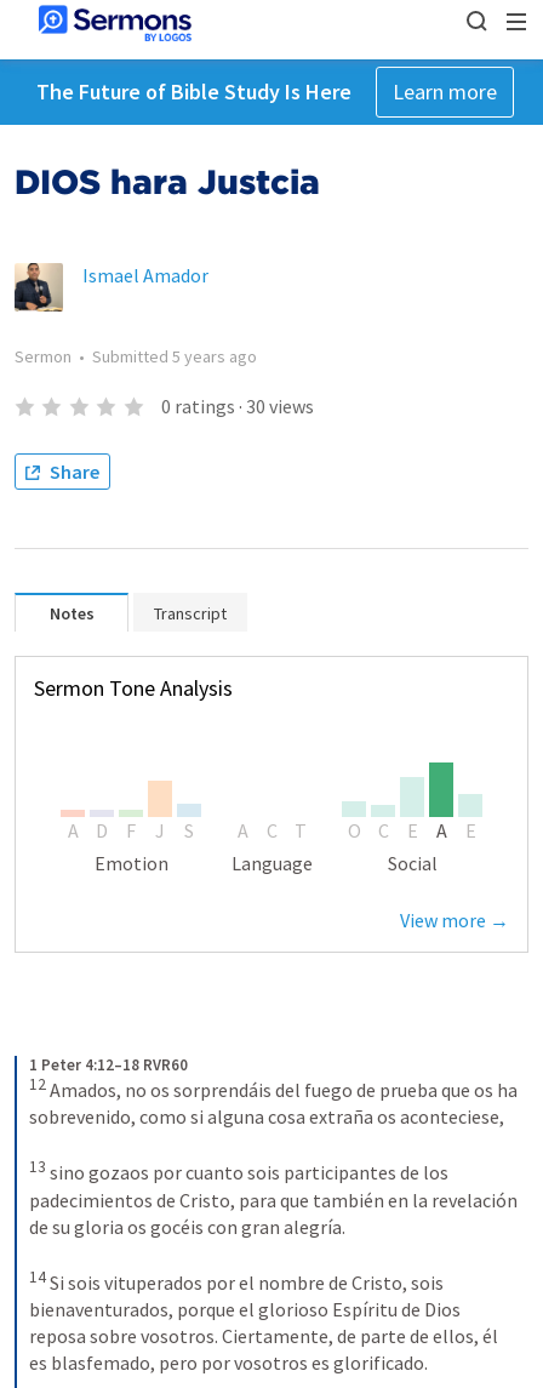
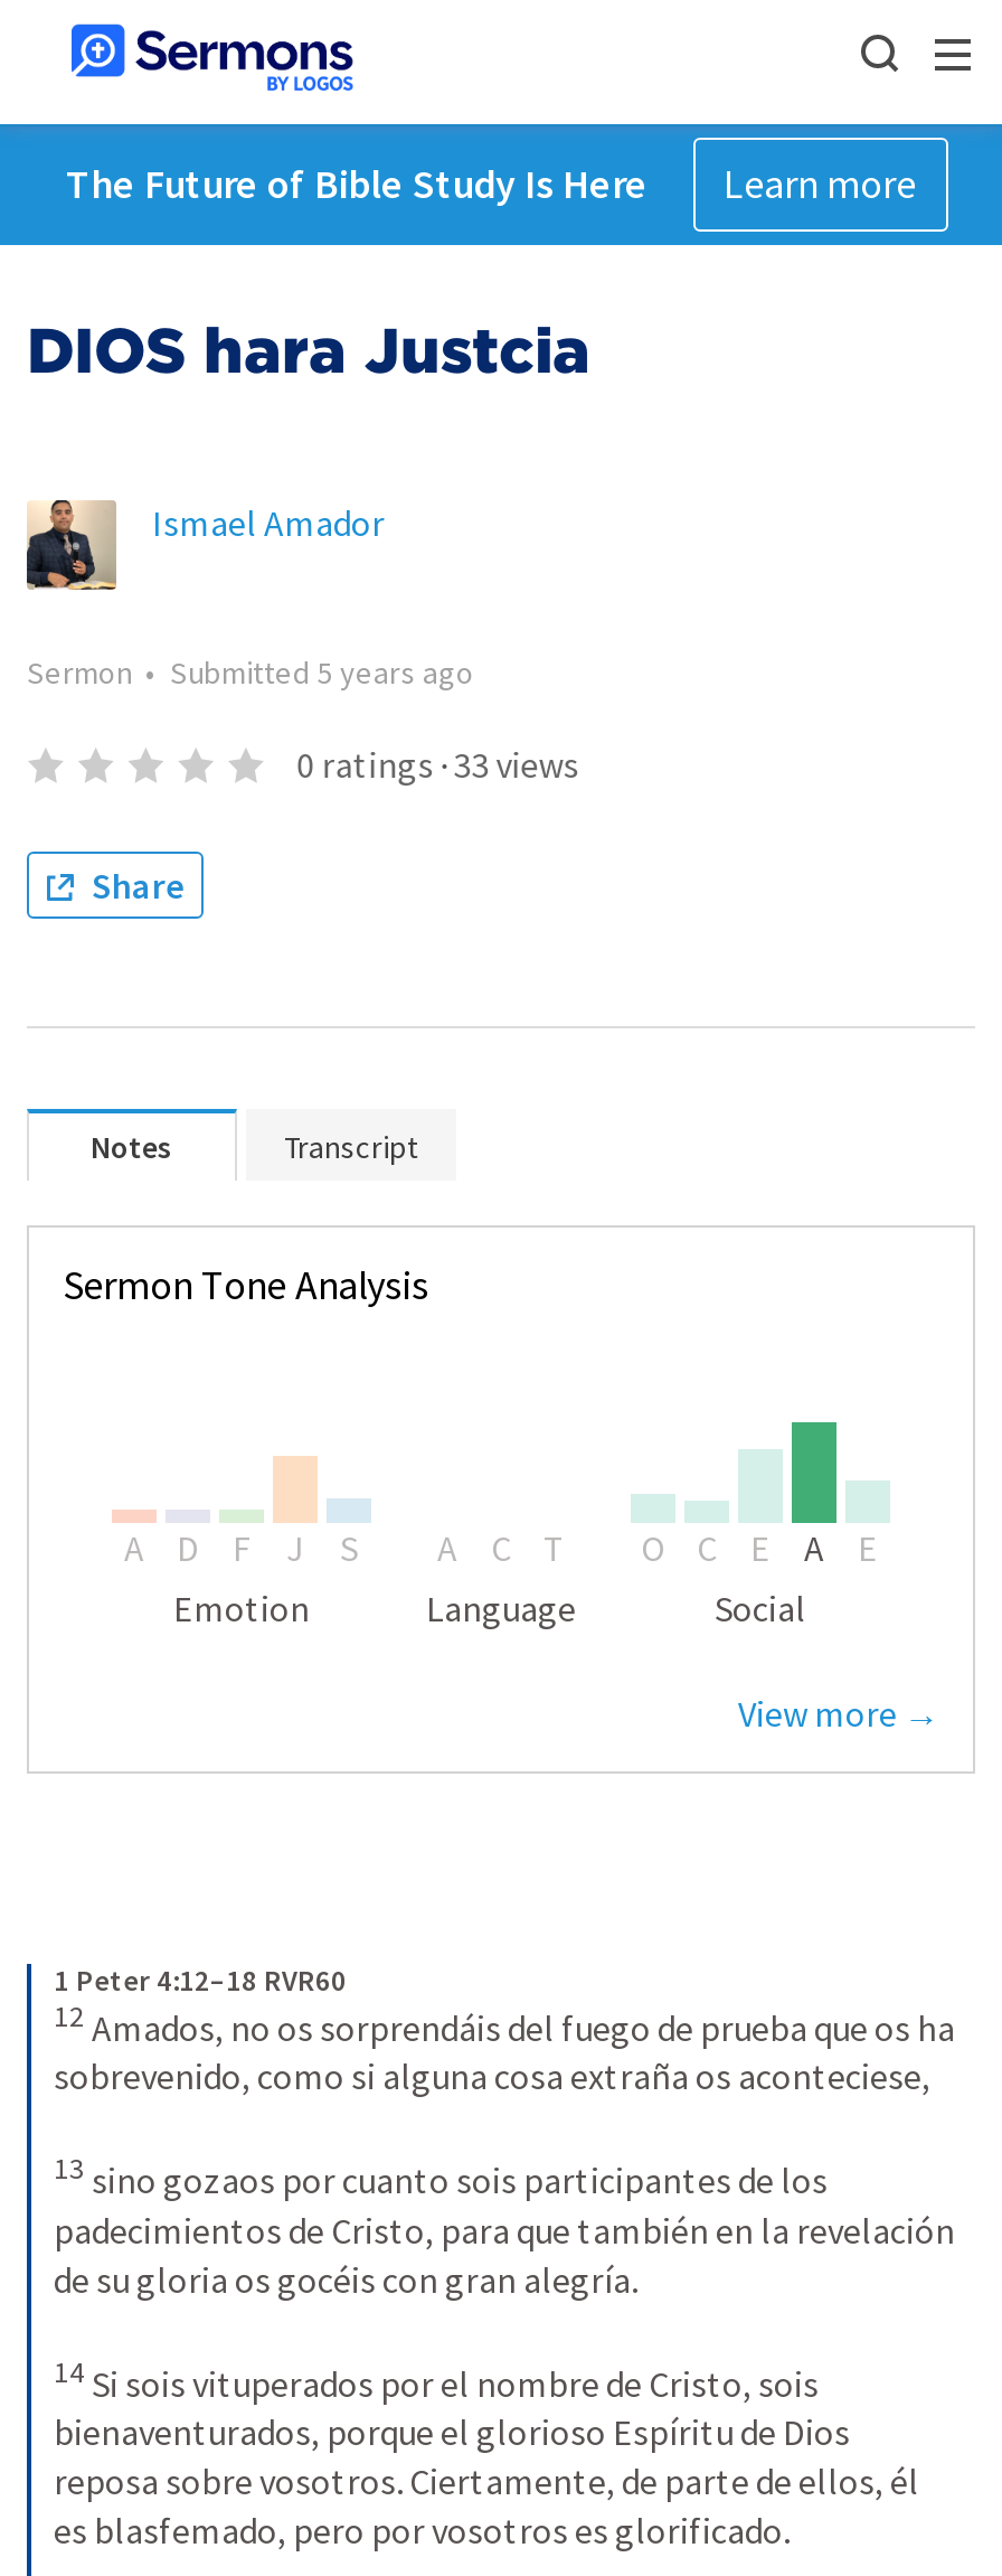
[161,394,314,418] 0 ratings · 30 views -> [297,742,579,787] 0 ratings · 33 views

